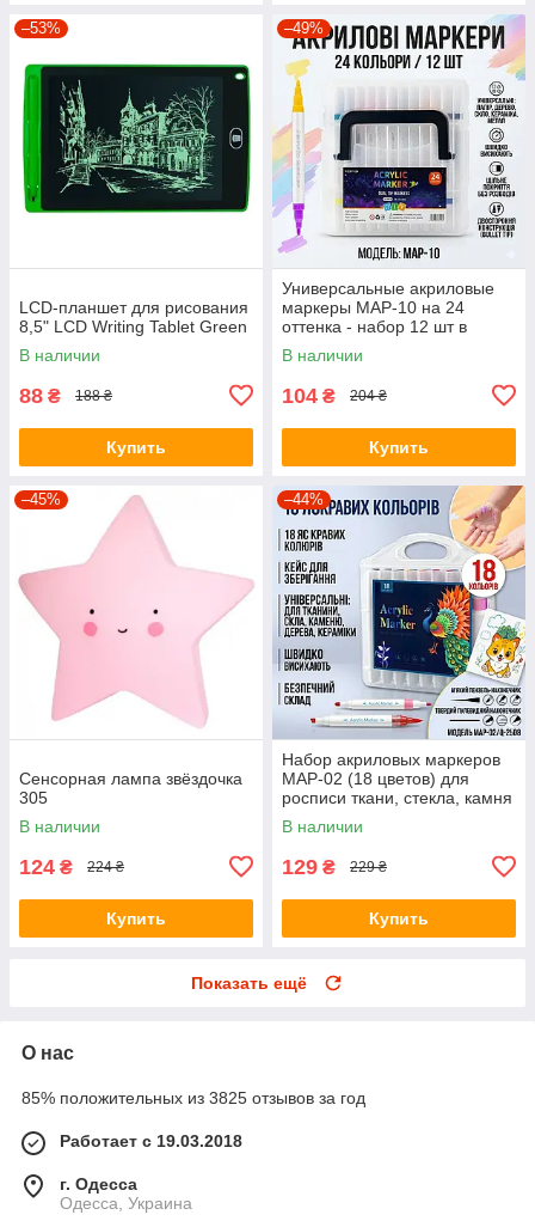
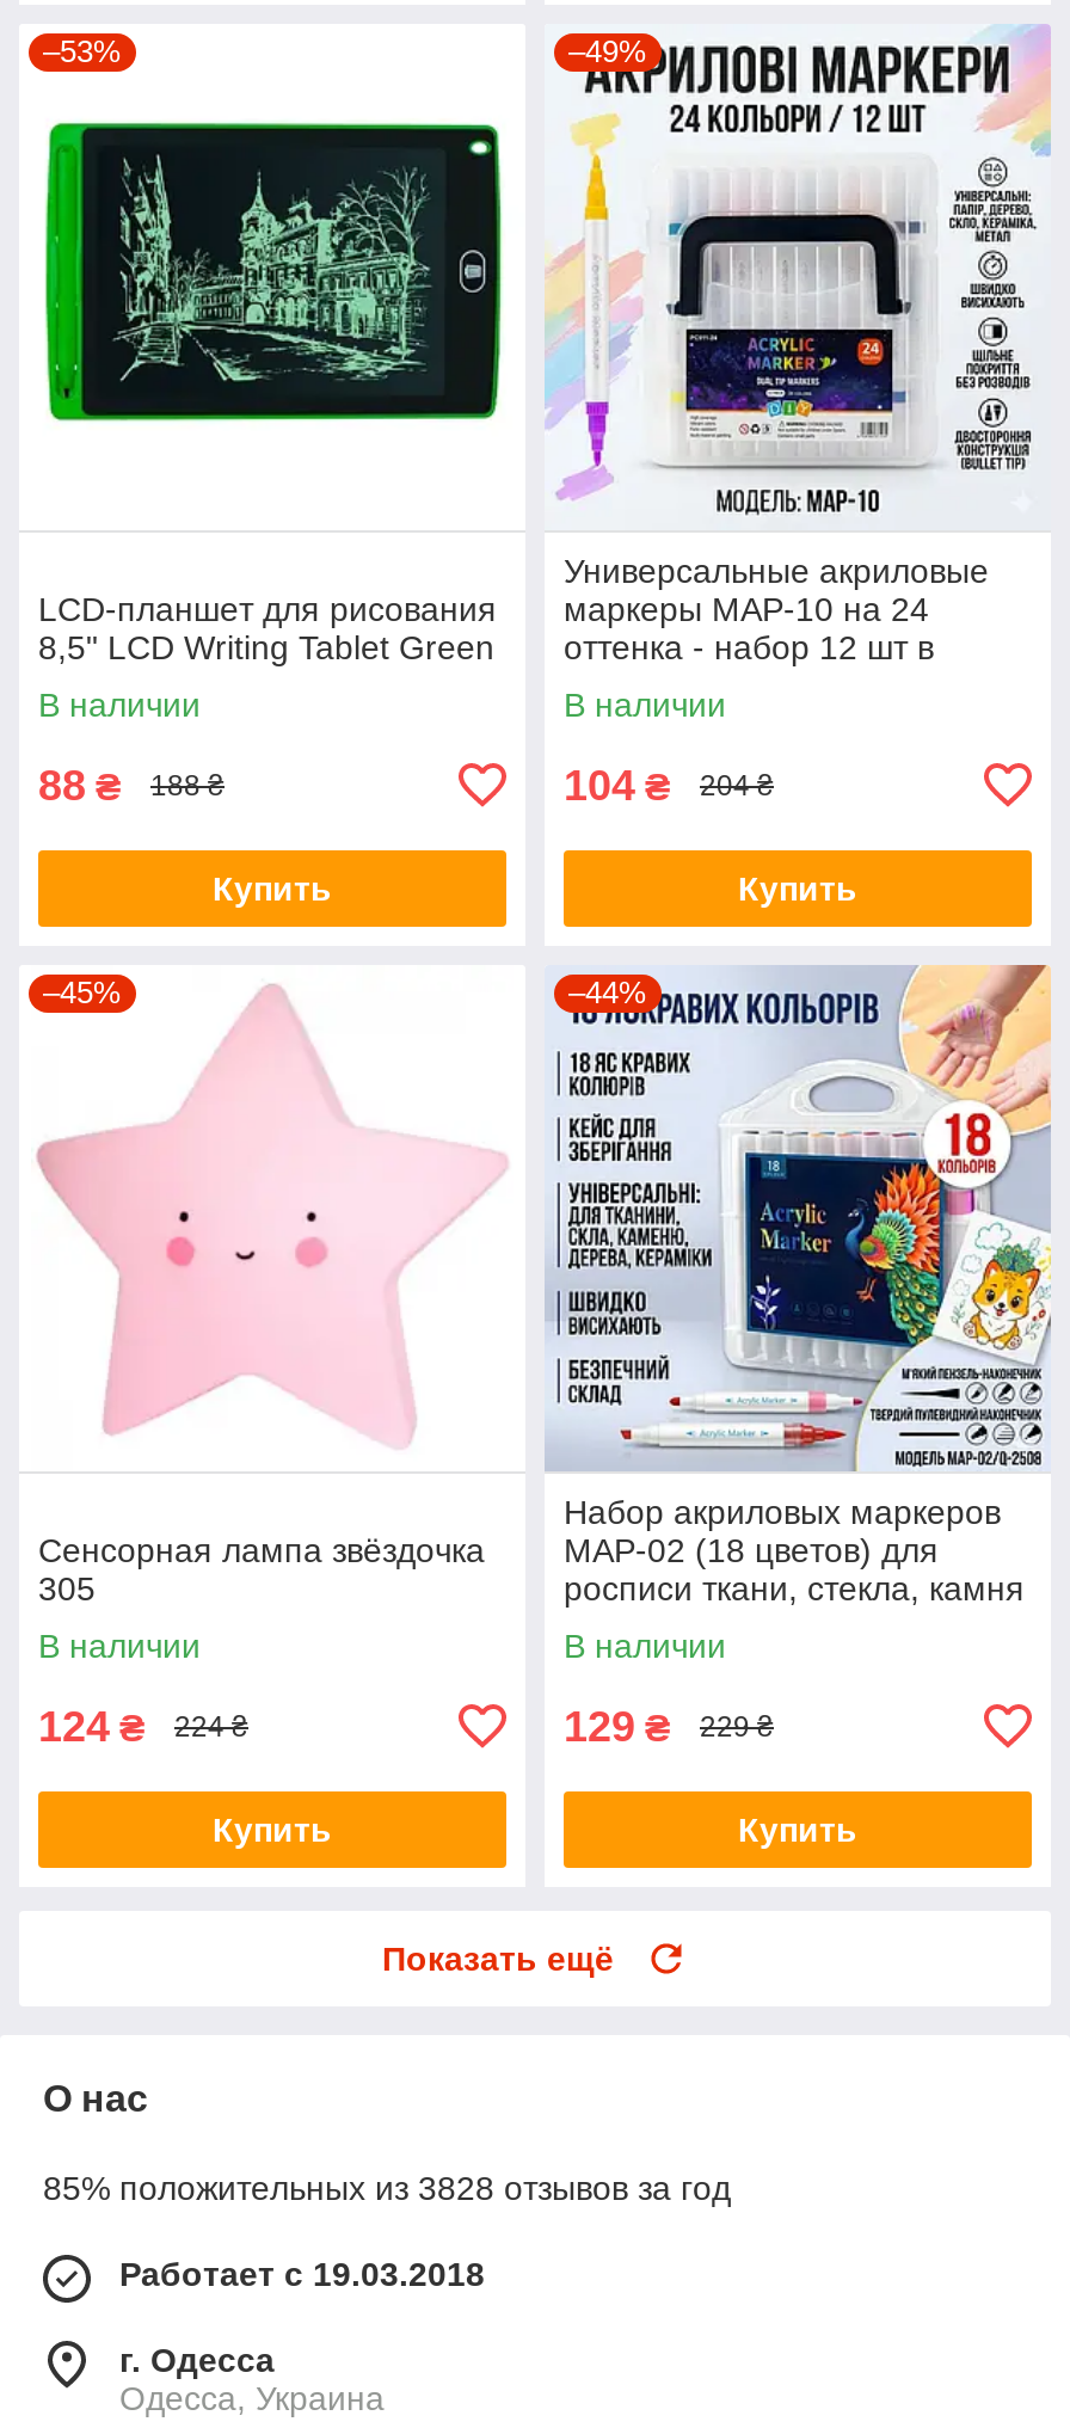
[21,1088,365,1107] 85% положительных из 3825 отзывов за год -> [43,2168,731,2207] 85% положительных из 3828 отзывов за год

